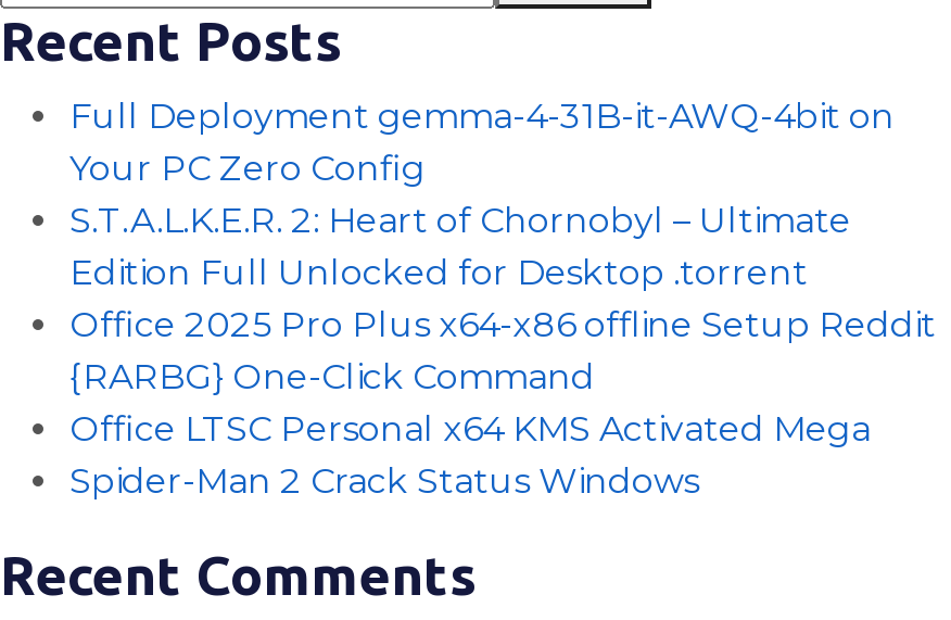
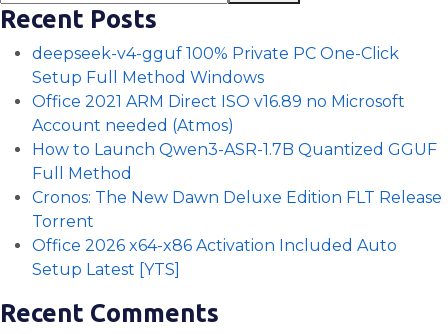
[69,95,936,501] Full Deployment gemma-4-31B-it-AWQ-4bit on | Your PC Zero Config | S.T.A.L.K.E.R. 2: Heart of Chornobyl – Ultimate | Edition Full Unlocked for Desktop .torrent | Office 2025 Pro Plus x64-x86 offline Setup Reddit | {RARBG} One-Click Command | Office LTSC Personal x64 KMS Activated Mega | Spider-Man 2 Crack Status Windows -> [32,44,442,279] deepseek-v4-gguf 100% Private PC One-Click | Setup Full Method Windows | Office 2021 ARM Direct ISO v16.89 no Microsoft | Account needed (Atmos) | How to Launch Qwen3-ASR-1.7B Quantized GGUF | Full Method | Cronos: The New Dawn Deluxe Edition FLT Release | Torrent | Office 2026 x64-x86 Activation Included Auto | Setup Latest [YTS]

